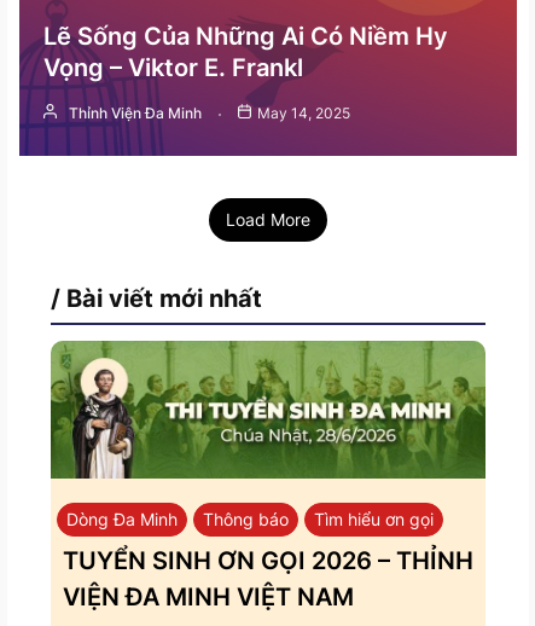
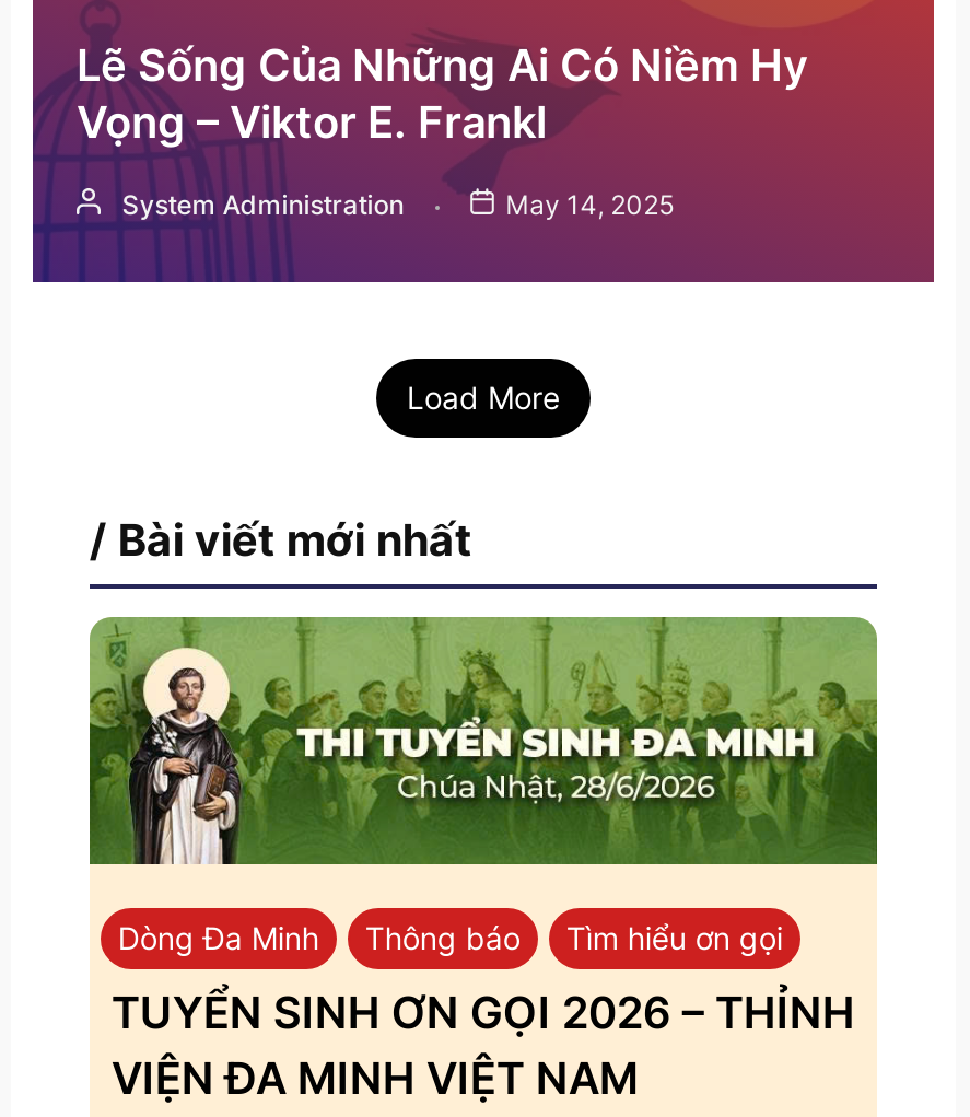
[69,104,201,122] Thỉnh Viện Đa Minh -> [122,188,404,221] System Administration

